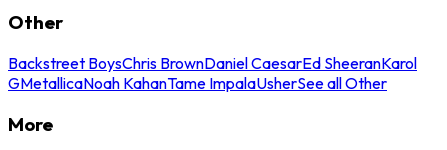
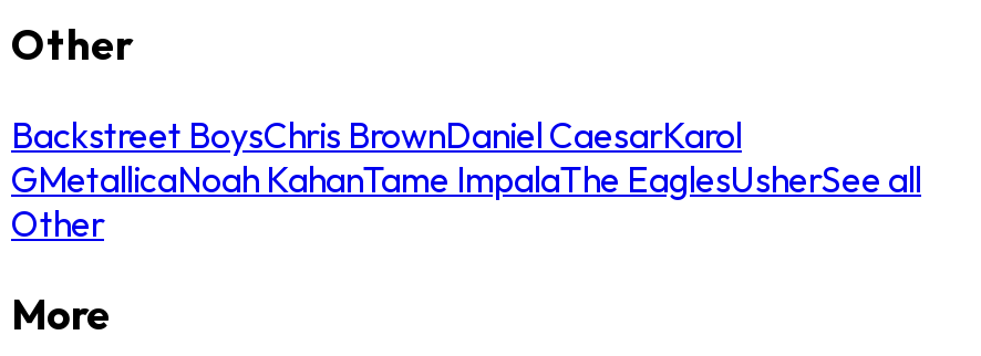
[8,53,417,93] Backstreet BoysChris BrownDaniel CaesarEd SheeranKarol | GMetallicaNoah KahanTame ImpalaUsherSee all Other -> [11,113,921,245] Backstreet BoysChris BrownDaniel CaesarKarol | GMetallicaNoah KahanTame ImpalaThe EaglesUsherSee all | Other

